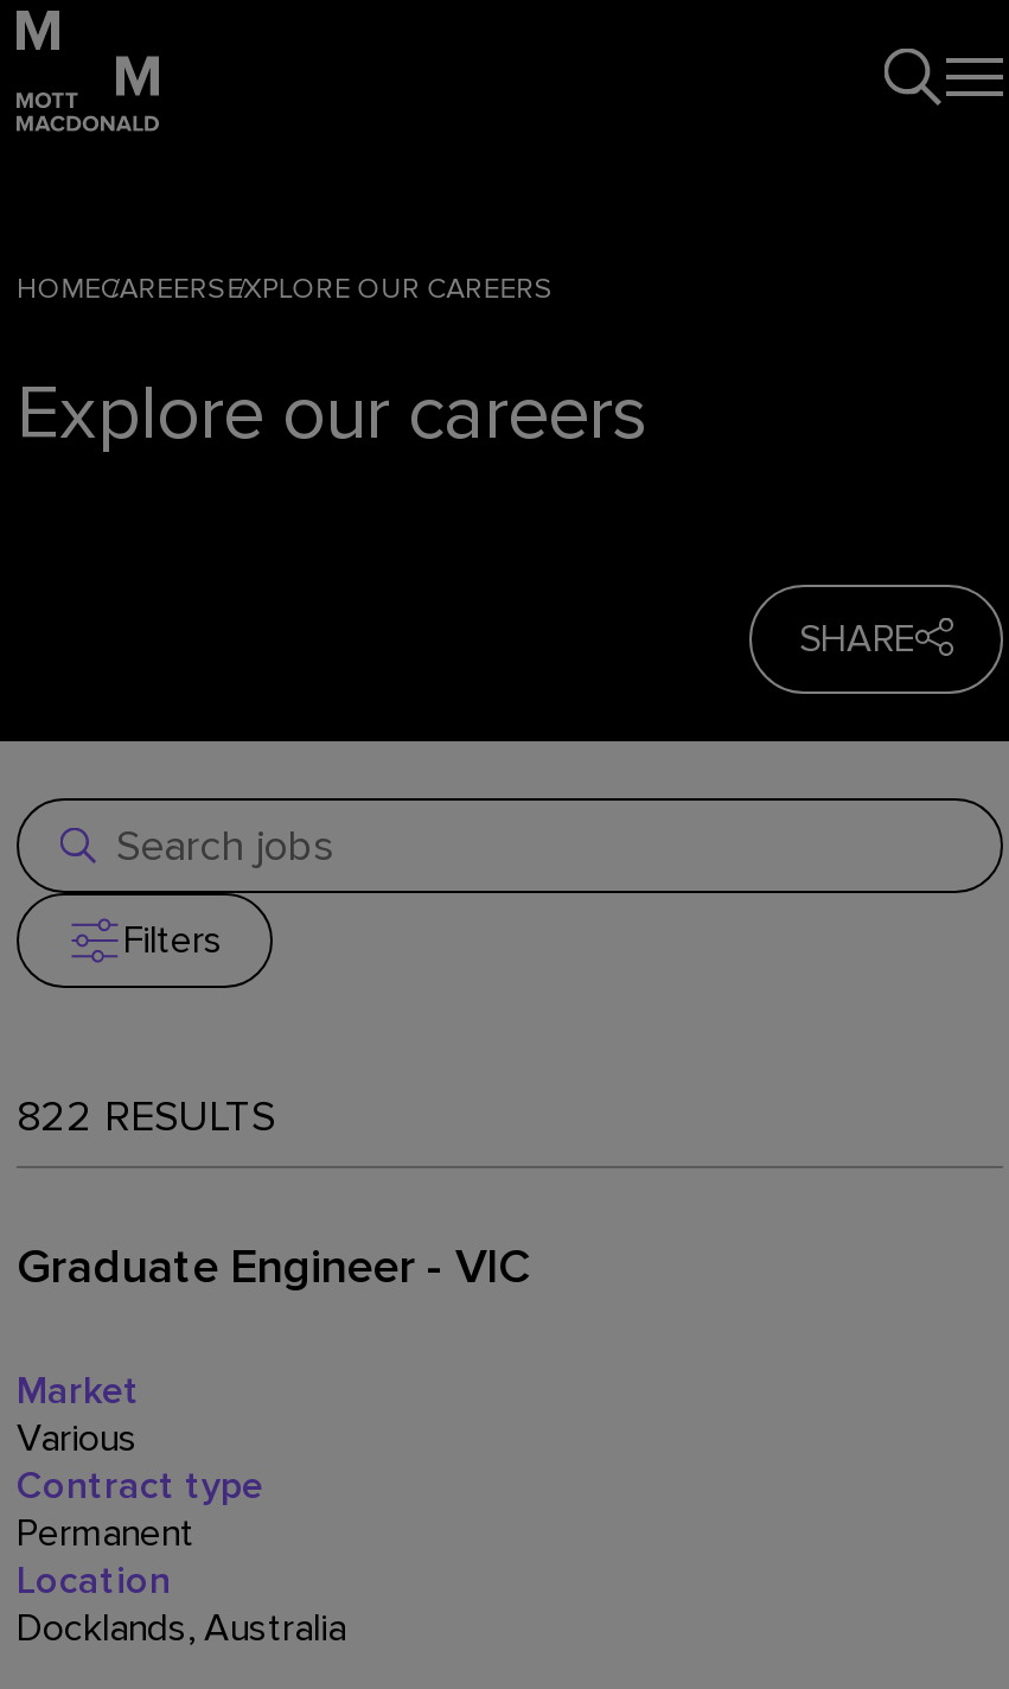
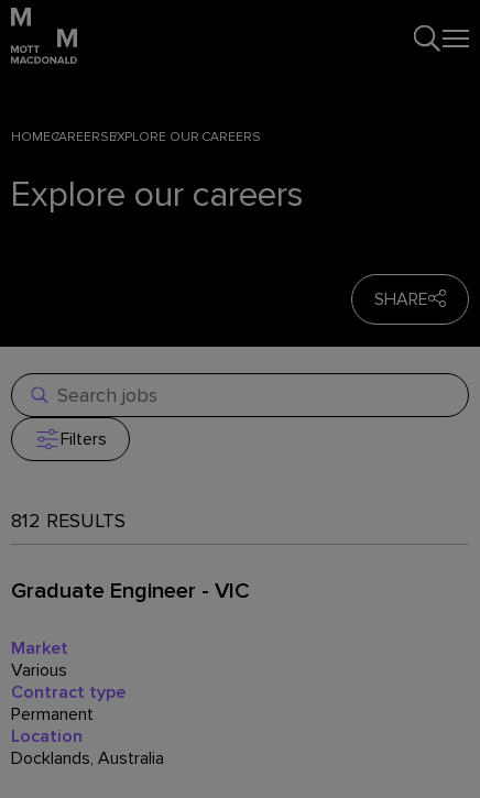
[17,1090,275,1142] 822 RESULTS -> [11,509,126,533] 812 RESULTS

